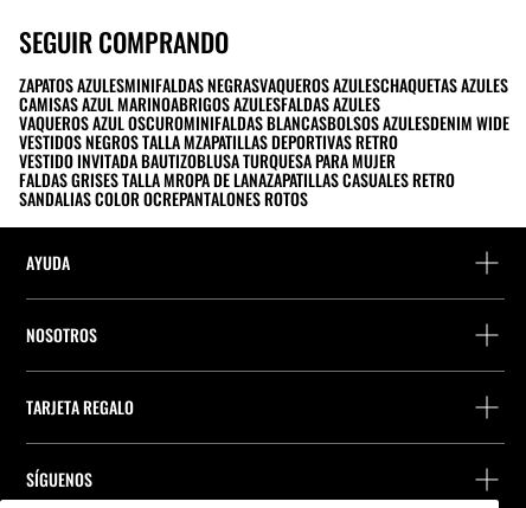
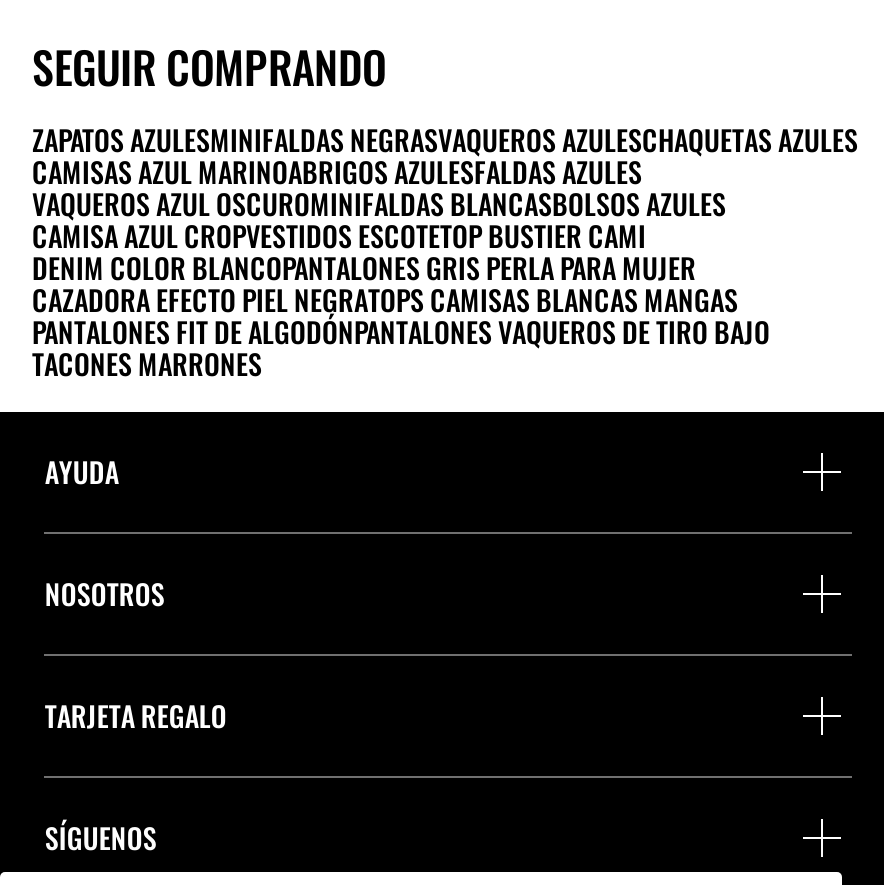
[19,110,509,210] VAQUEROS AZUL OSCUROMINIFALDAS BLANCASBOLSOS AZULESDENIM WIDE | VESTIDOS NEGROS TALLA MZAPATILLAS DEPORTIVAS RETRO | VESTIDO INVITADA BAUTIZOBLUSA TURQUESA PARA MUJER | FALDAS GRISES TALLA MROPA DE LANAZAPATILLAS CASUALES RETRO | SANDALIAS COLOR OCREPANTALONES ROTOS -> [32,181,770,383] VAQUEROS AZUL OSCUROMINIFALDAS BLANCASBOLSOS AZULES | CAMISA AZUL CROPVESTIDOS ESCOTETOP BUSTIER CAMI | DENIM COLOR BLANCOPANTALONES GRIS PERLA PARA MUJER | CAZADORA EFECTO PIEL NEGRATOPS CAMISAS BLANCAS MANGAS | PANTALONES FIT DE ALGODÓNPANTALONES VAQUEROS DE TIRO BAJO | TACONES MARRONES

